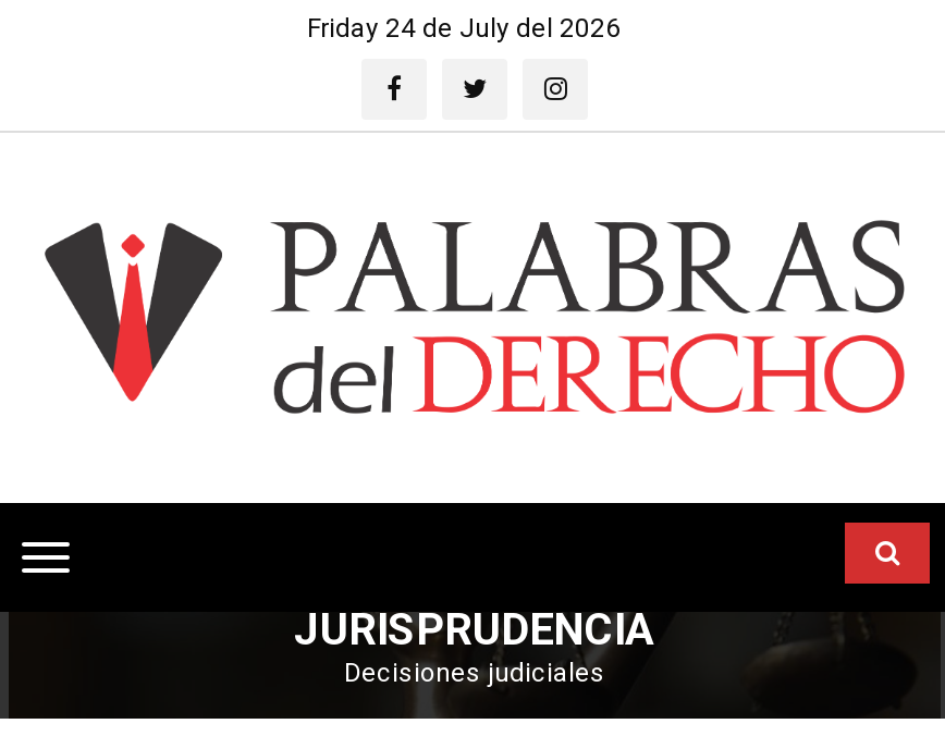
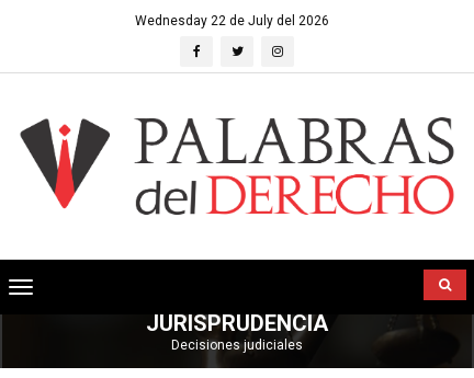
[307,13,621,44] Friday 24 de July del 2026 -> [134,13,329,28] Wednesday 22 de July del 2026

